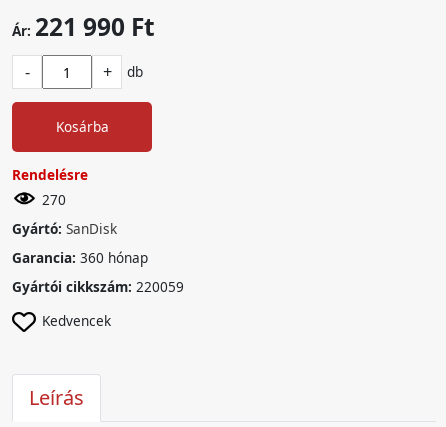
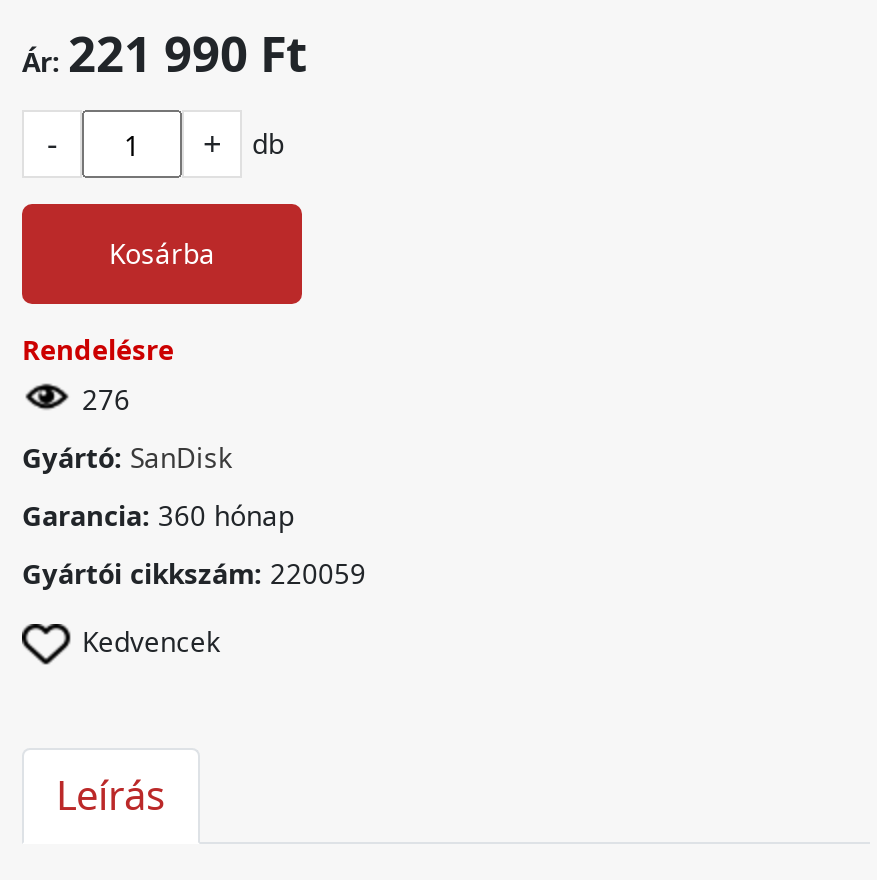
[42,190,66,209] 270 -> [82,380,130,418] 276

